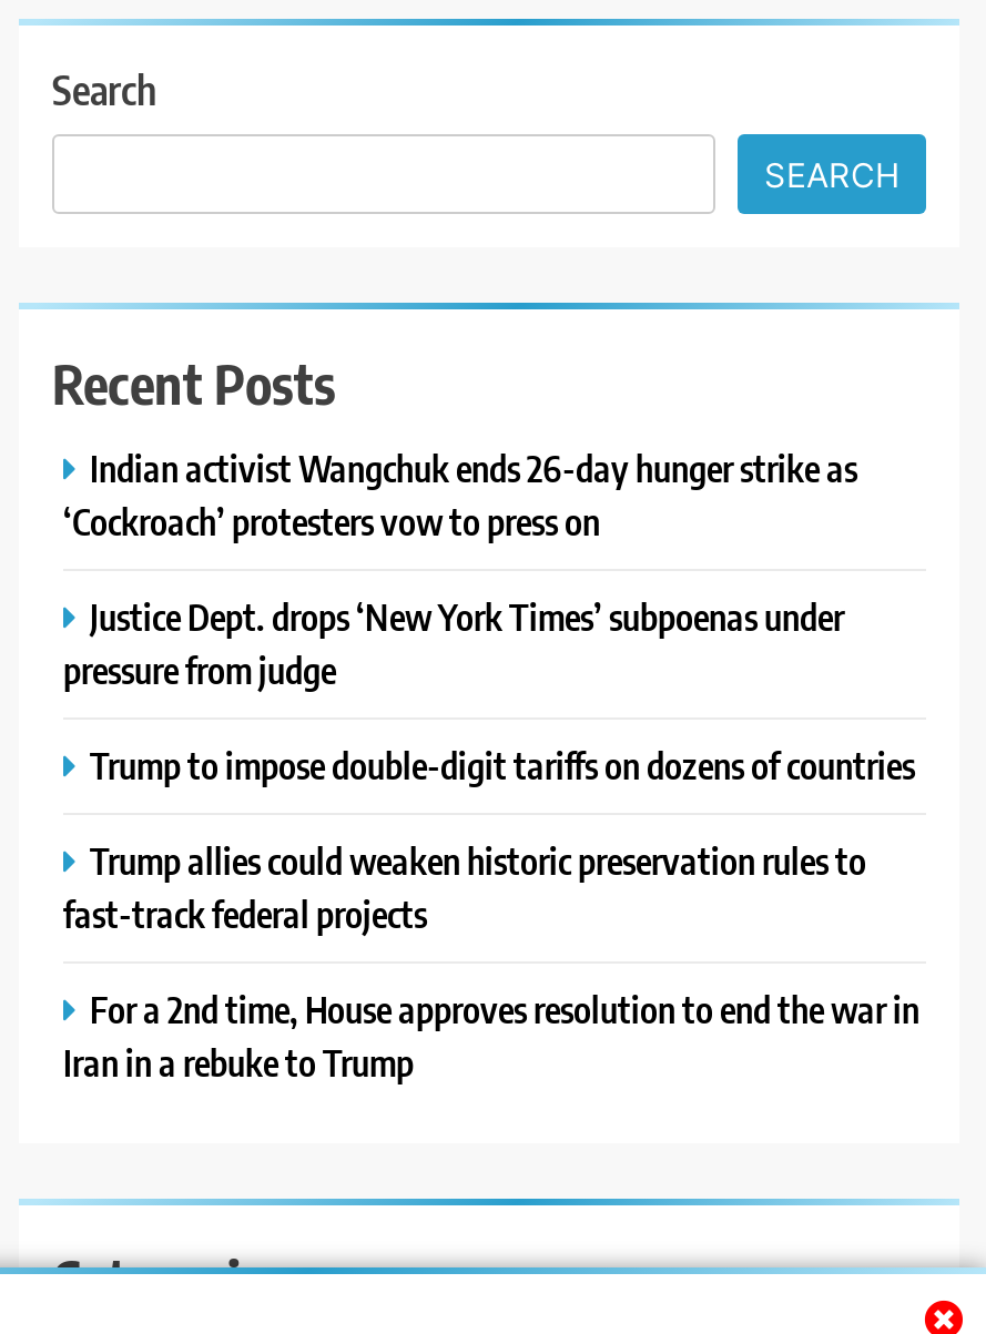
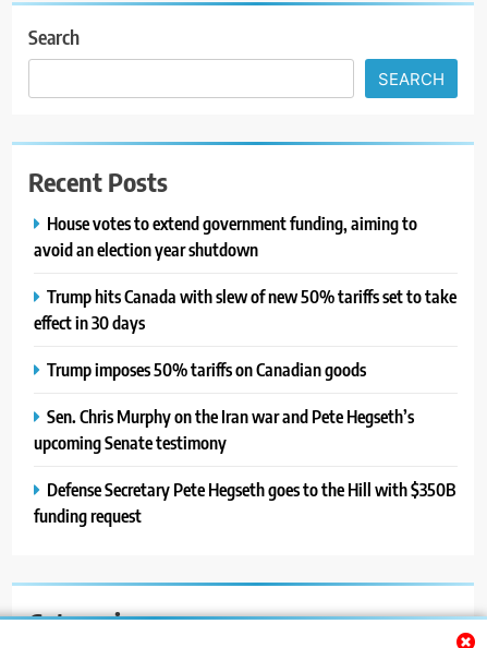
[63,446,857,546] Indian activist Wangchuk ends 26-day hunger strike as | ‘Cockroach’ protesters vow to press on -> [34,211,417,260] House votes to extend government funding, aiming to | avoid an election year shutdown
[63,594,844,694] Justice Dept. drops ‘New York Times’ subpoenas under | pressure from judge -> [34,284,456,333] Trump hits Canada with slew of new 50% tariffs set to take | effect in 30 days
[90,743,915,790] Trump to impose double-digit tariffs on dozens of countries -> [47,357,366,380] Trump imposes 50% tariffs on Canadian goods
[63,838,866,938] Trump allies could weaken historic preservation rules to | fast-track federal projects -> [34,404,414,453] Sen. Chris Murphy on the Iran war and Pete Hegseth’s | upcoming Senate testimony
[63,987,919,1087] For a 2nd time, House approves resolution to end the war in | Iran in a rebuke to Trump -> [34,477,455,526] Defense Secretary Pete Hegseth goes to the Hill with $350B | funding request

